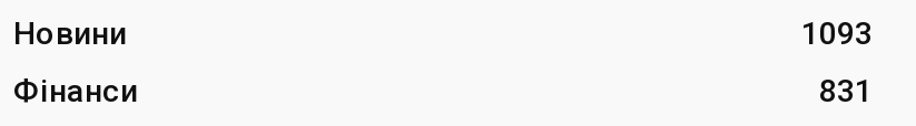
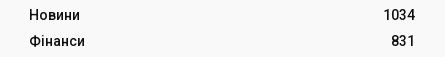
[801,15,873,50] 1093 -> [383,7,415,23] 1034

